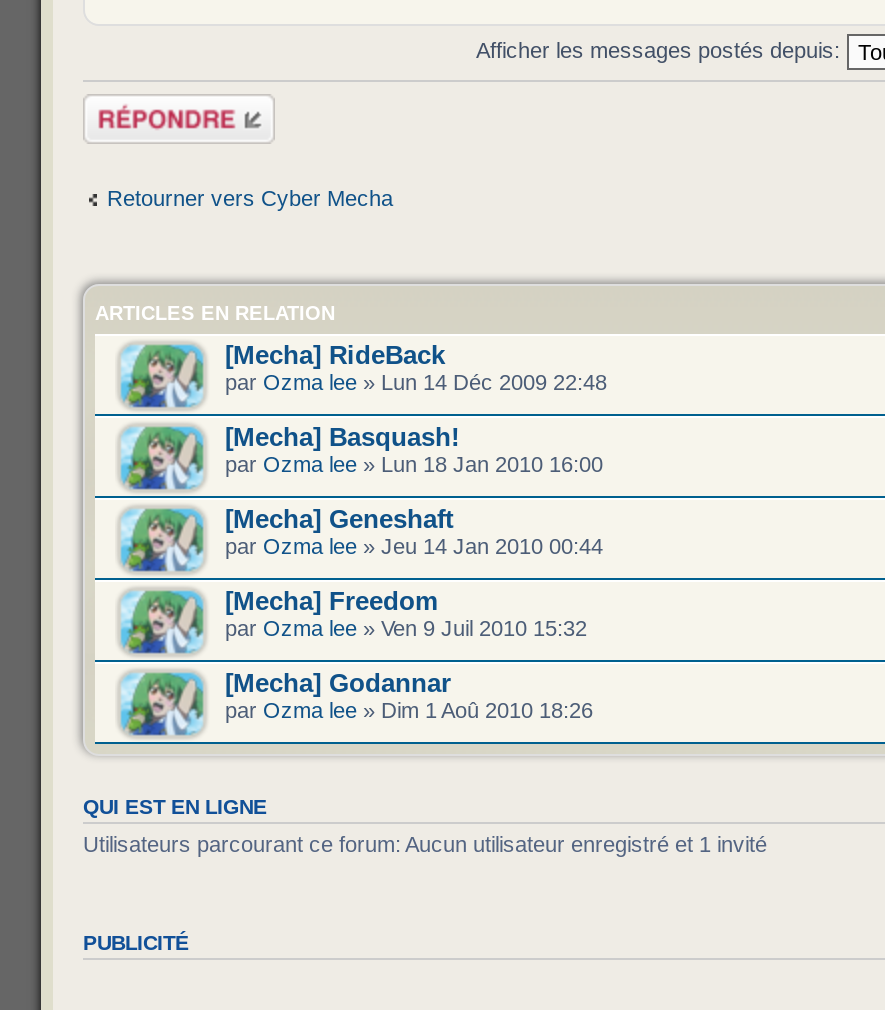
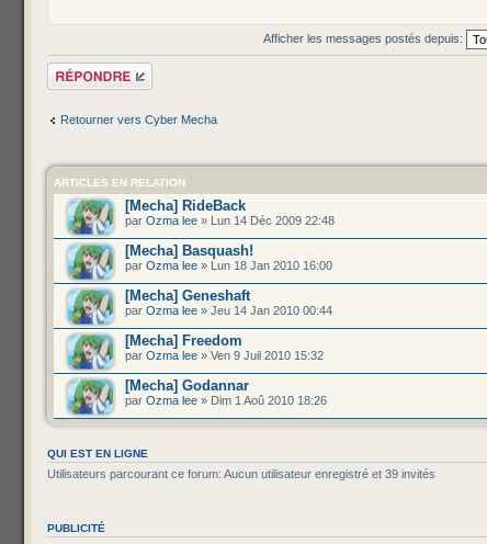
[83,832,767,856] Utilisateurs parcourant ce forum: Aucun utilisateur enregistré et 1 invité -> [47,467,435,480] Utilisateurs parcourant ce forum: Aucun utilisateur enregistré et 39 invités

